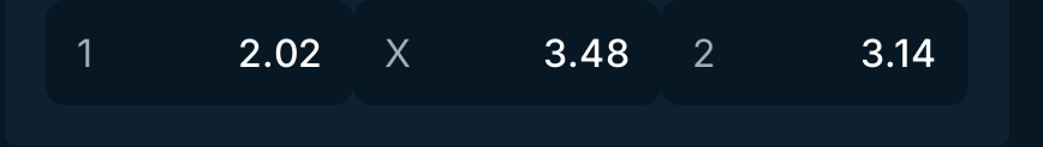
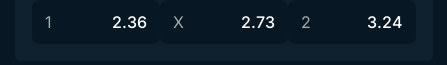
[238,29,411,77] 2.02 X -> [112,12,184,32] 2.36 X
[543,29,716,77] 3.48 2 -> [241,12,311,32] 2.73 2
[860,29,937,77] 3.14 -> [367,12,403,32] 3.24

